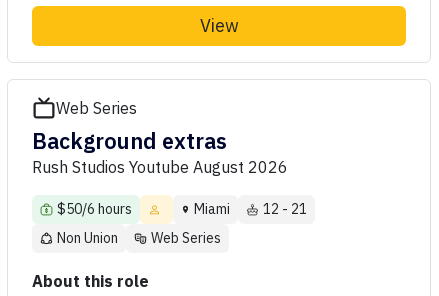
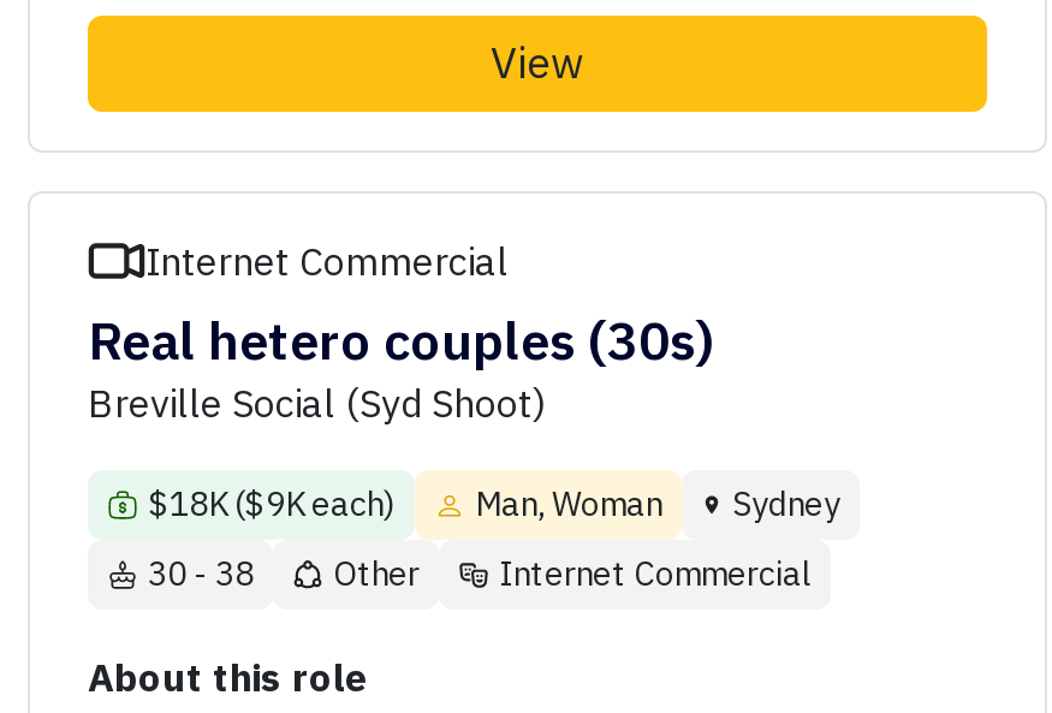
[32,98,288,177] Web Series | Background extras | Rush Studios Youtube August 2026 -> [88,237,715,427] Internet Commercial | Real hetero couples (30s) | Breville Social (Syd Shoot)
[57,200,307,218] $50/6 hours | Miami | 12 - 21 -> [148,483,840,526] $18K ($9K each) | Man, Woman | Sydney
[57,229,221,247] Non Union | Web Series -> [148,552,812,596] 30 - 38 | Other | Internet Commercial

